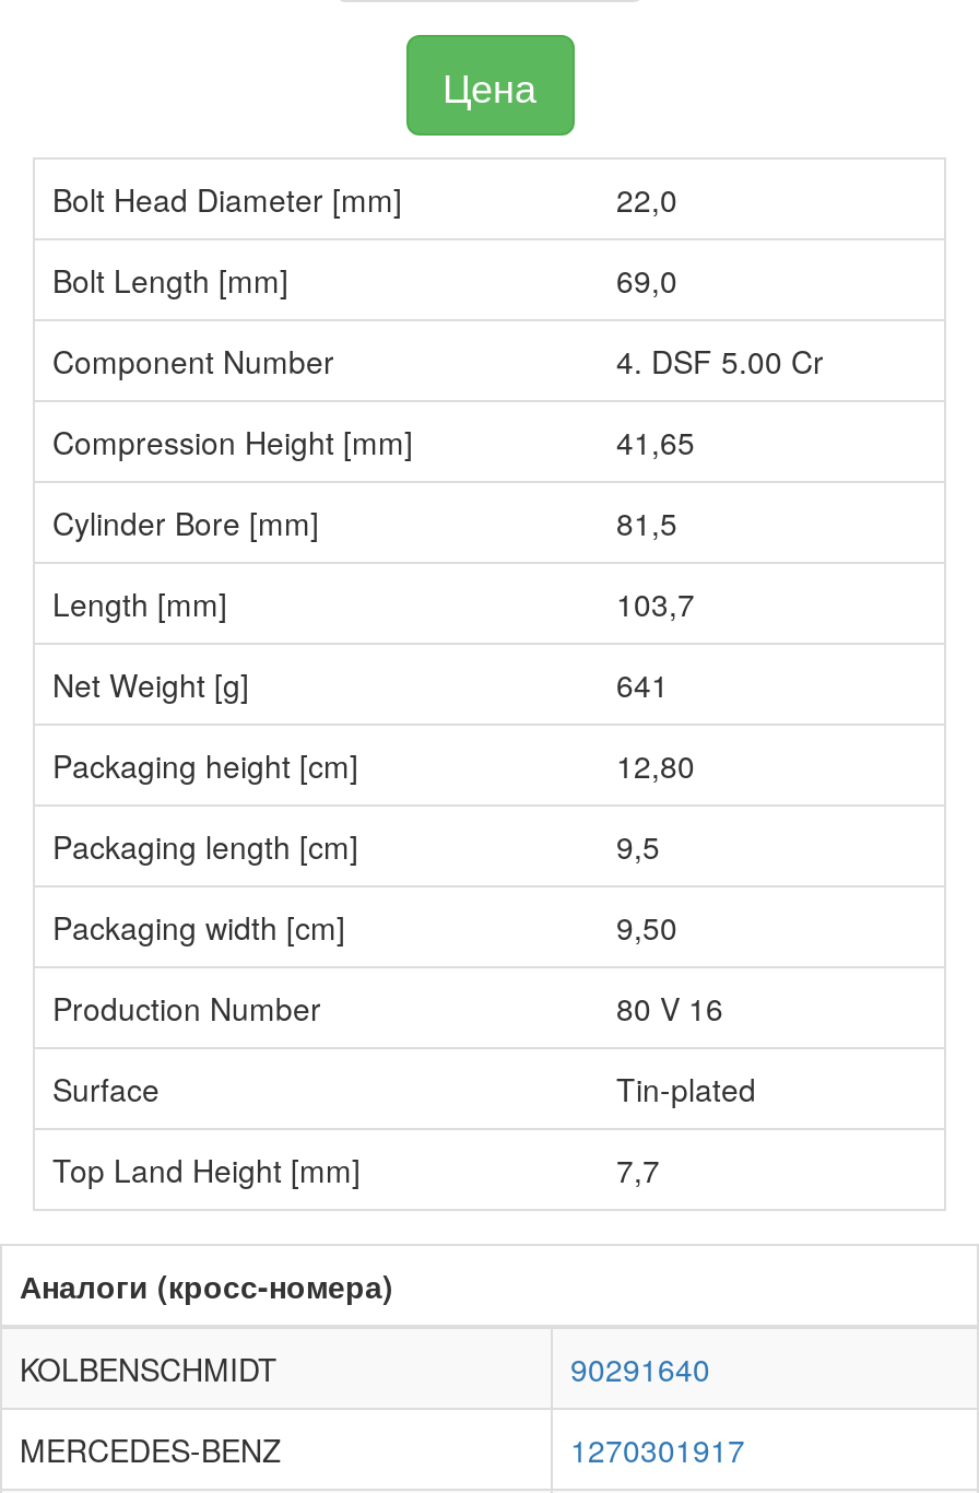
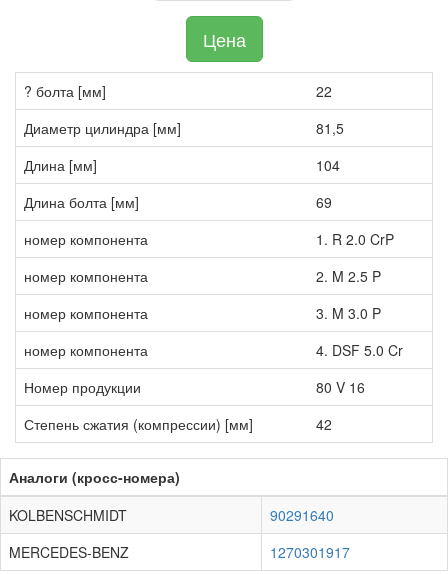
[52,177,824,544] Bolt Head Diameter [mm] | 22,0 | Bolt Length [mm] | 69,0 | Component Number | 4. DSF 5.00 Cr | Compression Height [mm] | 41,65 | Cylinder Bore [mm] -> [24,81,332,138] ? болта [мм] | 22 | Диаметр цилиндра [мм]
[52,581,695,1030] Length [mm] | 103,7 | Net Weight [g] | 641 | Packaging height [cm] | 12,80 | Packaging length [cm] | 9,5 | Packaging width [cm] | 9,50 | Production Number -> [24,155,403,397] Длина [мм] | 104 | Длина болта [мм] | 69 | номер компонента | 1. R 2.0 CrP | номер компонента | 2. M 2.5 P | номер компонента | 3. M 3.0 P | номер компонента | 4. DSF 5.0 Cr | Номер продукции
[52,1067,756,1191] Surface | Tin-plated | Top Land Height [mm] | 7,7 -> [24,414,332,434] Степень сжатия (компрессии) [мм] | 42

